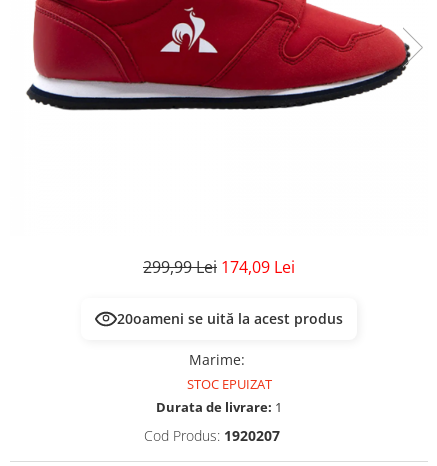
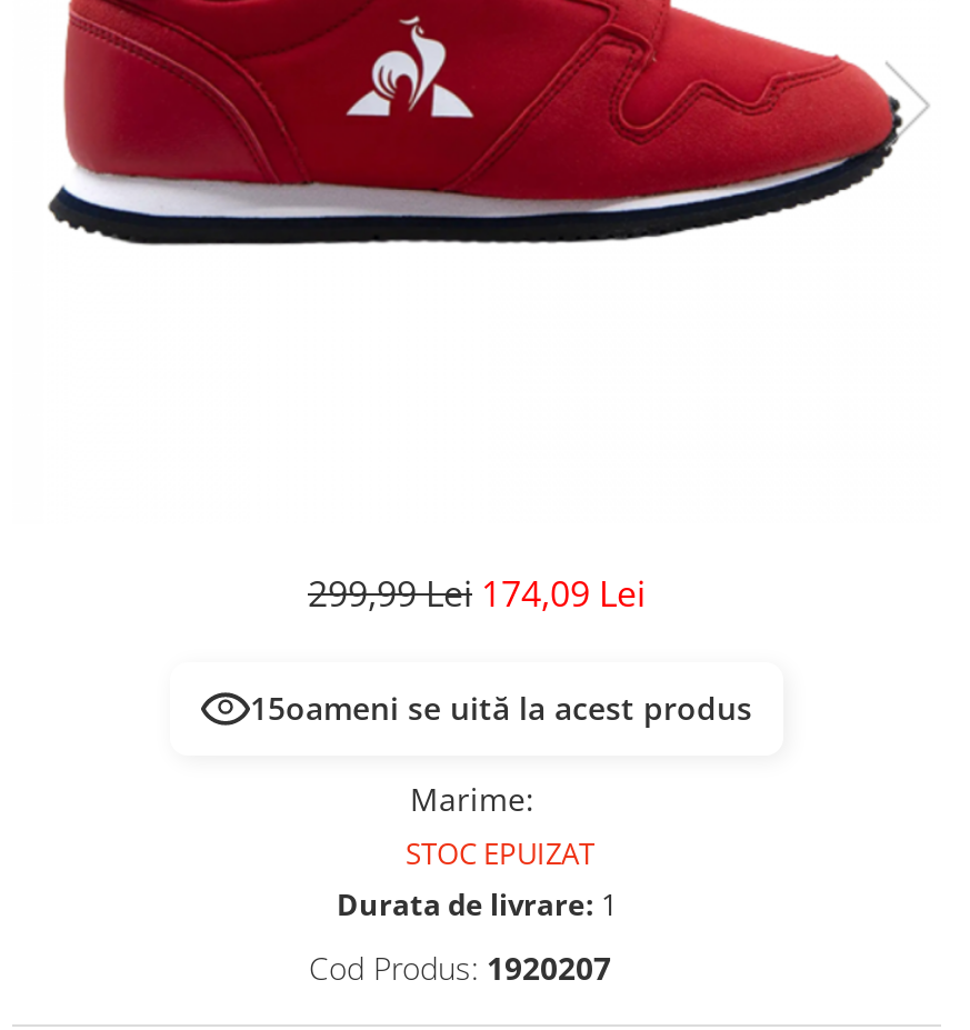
[117,309,343,328] 20oameni se uită la acest produs -> [250,687,752,729] 15oameni se uită la acest produs

